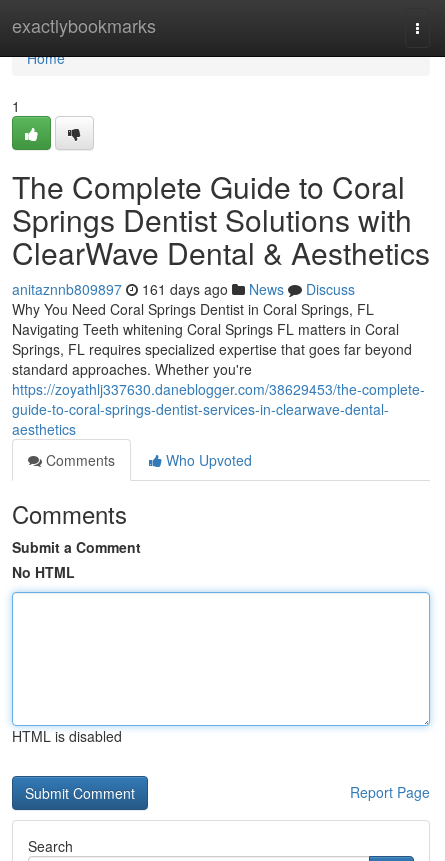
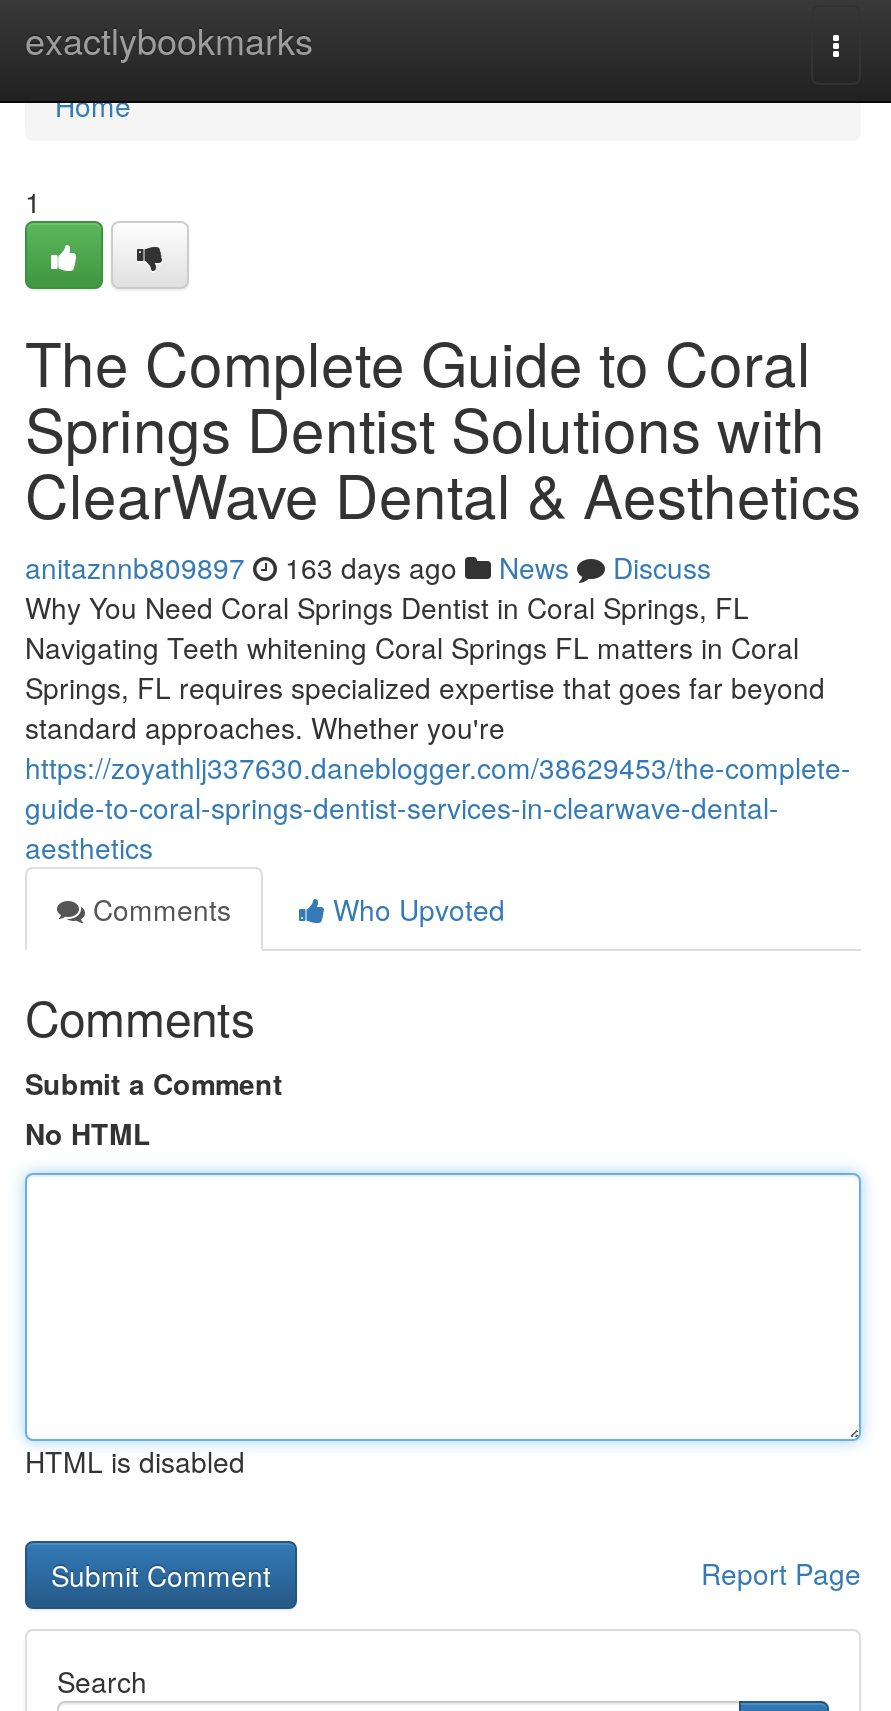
[12,279,355,299] anitaznnb809897 161 days ago News Discuss -> [25,547,711,587] anitaznnb809897 163 days ago News Discuss

